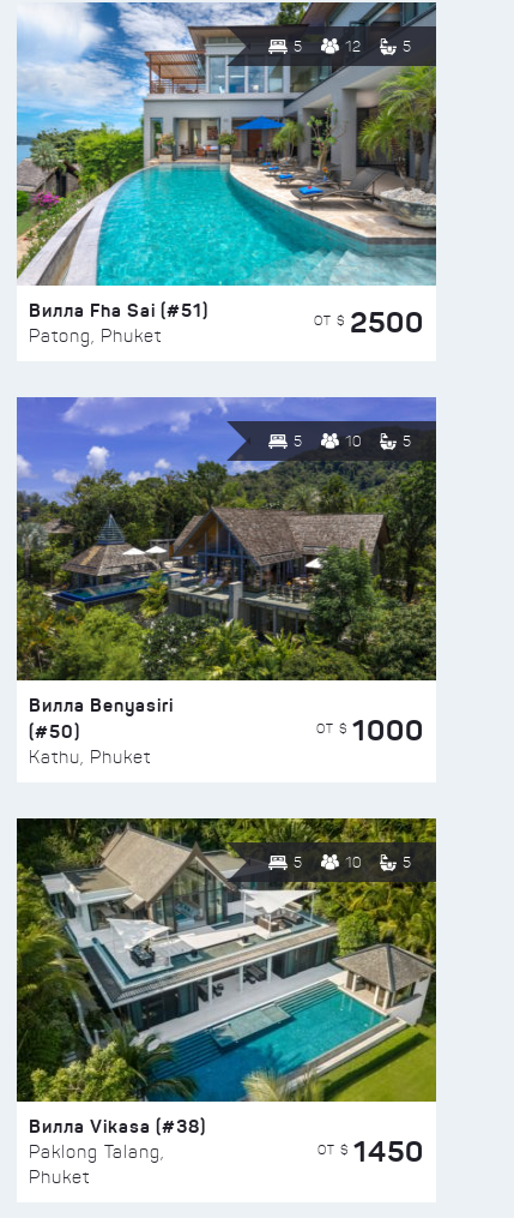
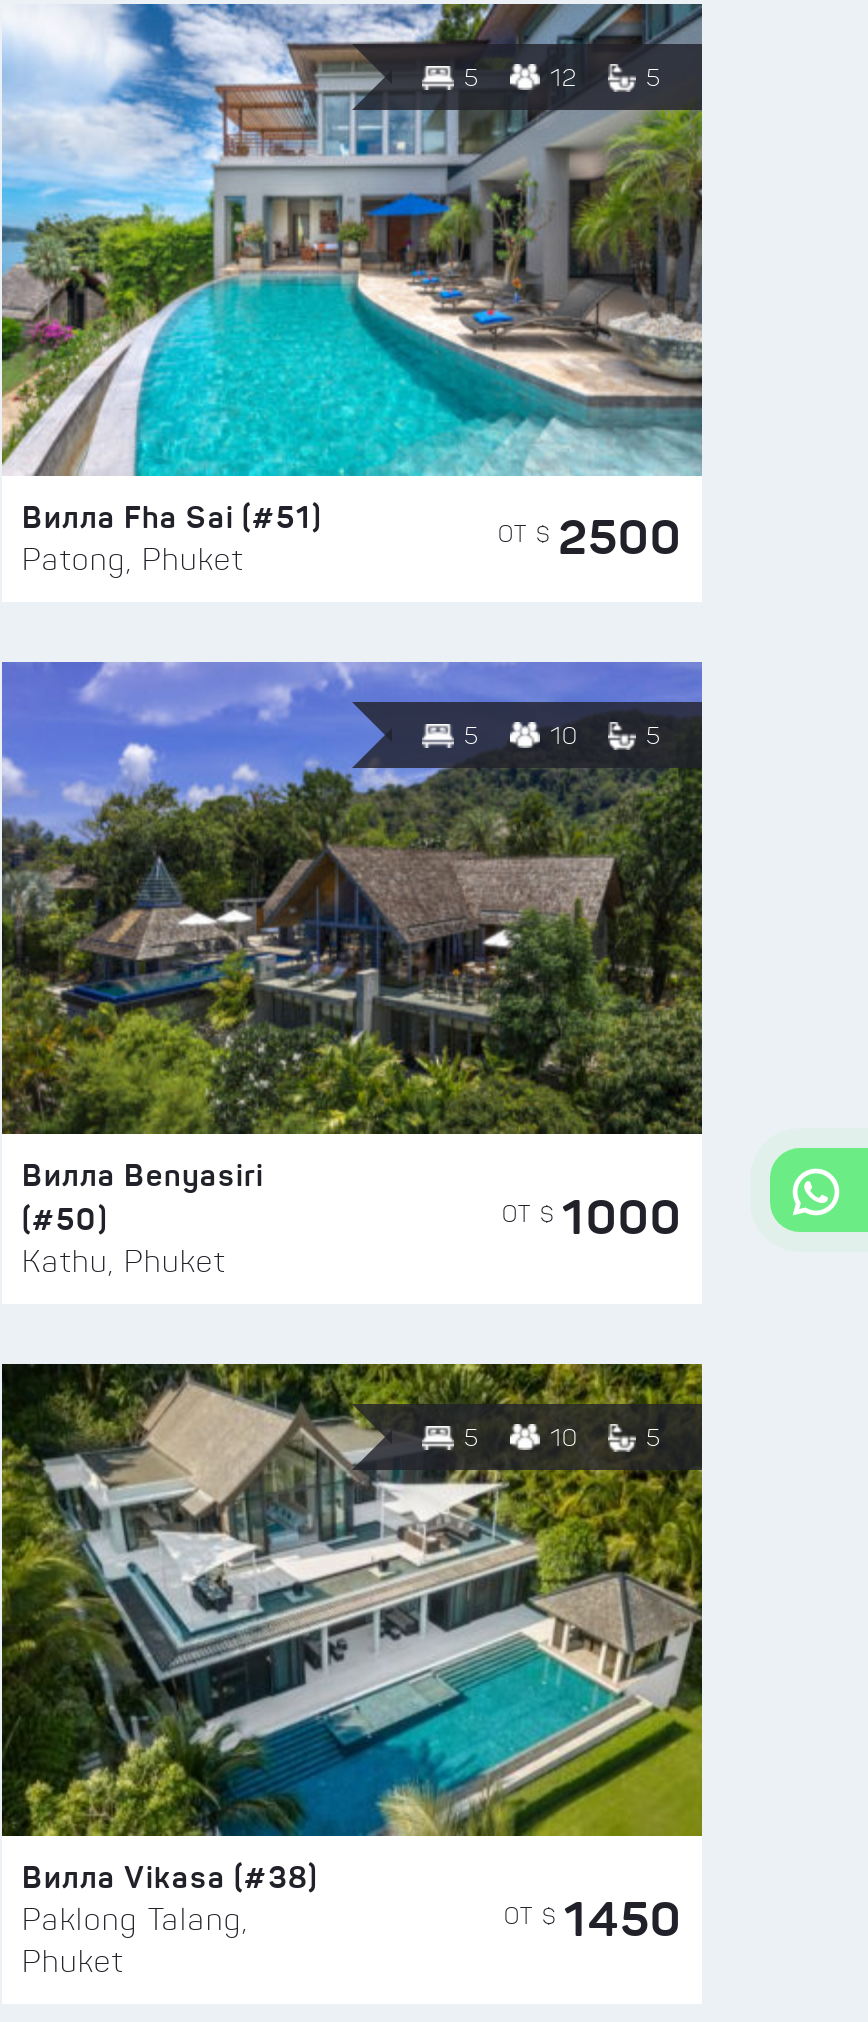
none -> [768,1146,862,1234] [image]

